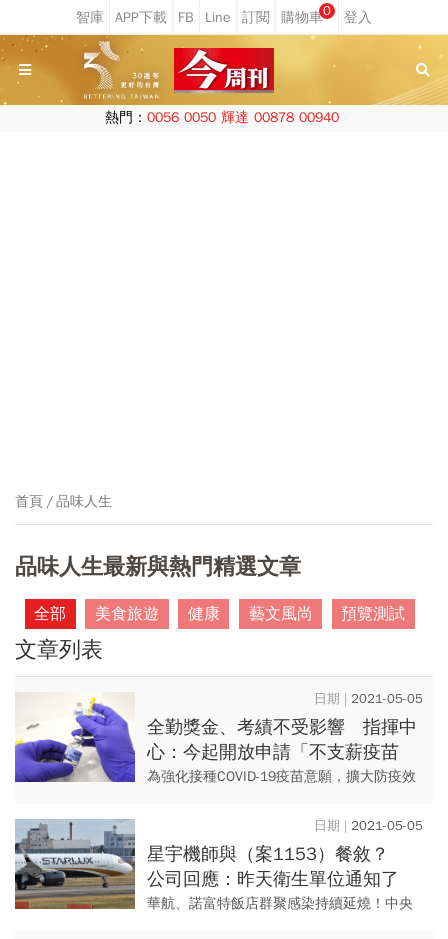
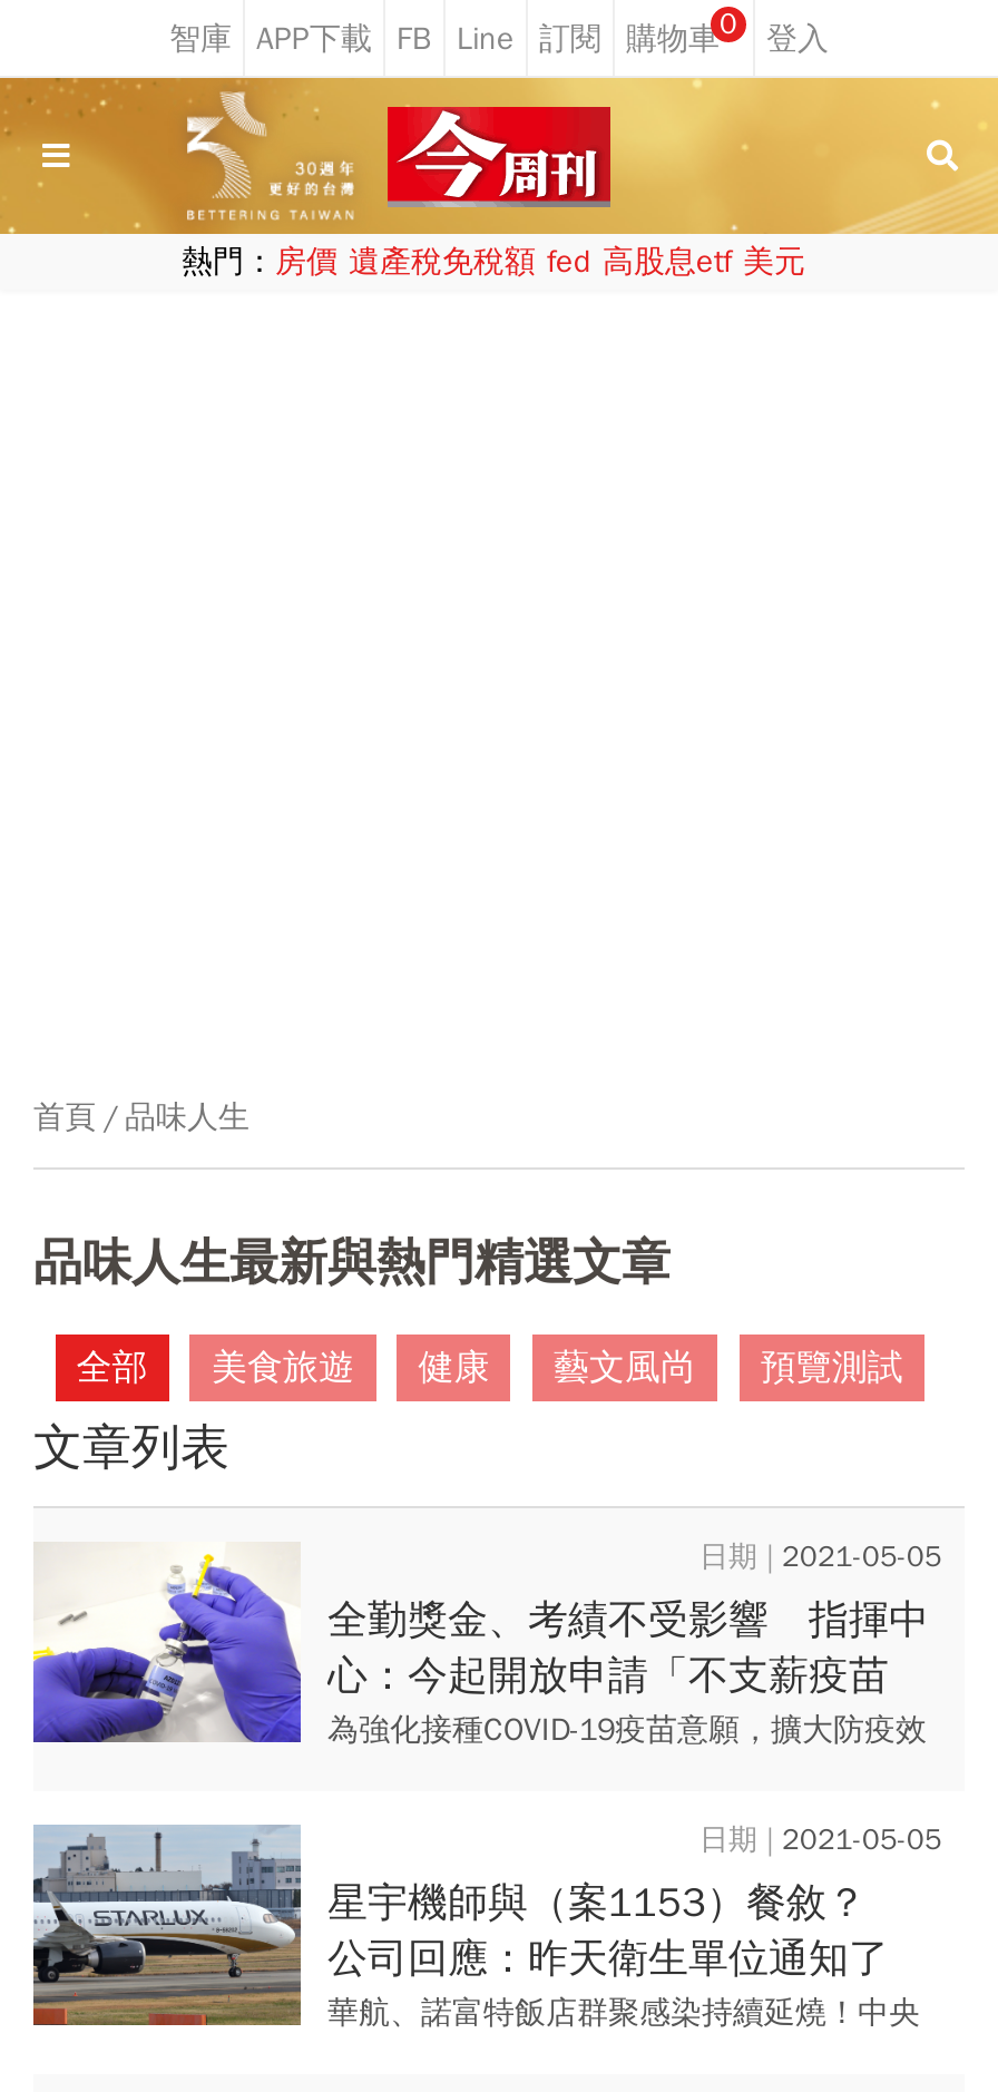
[104,109,338,126] 熱門：0056 0050 輝達 00878 00940 -> [182,243,805,281] 熱門：房價 遺產稅免稅額 fed 高股息etf 美元

